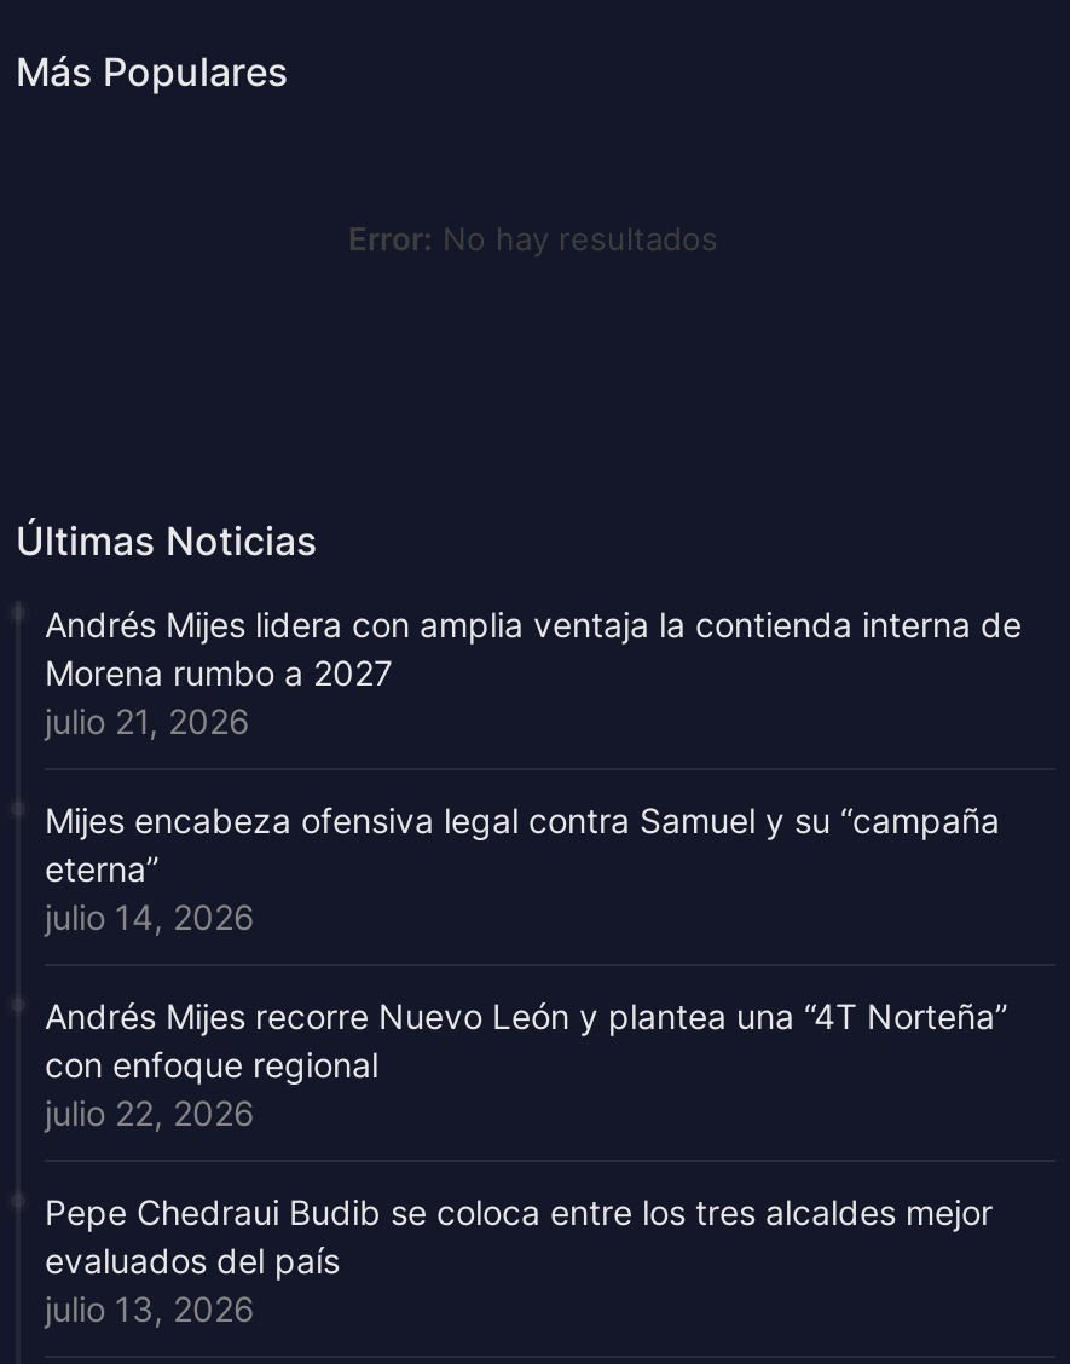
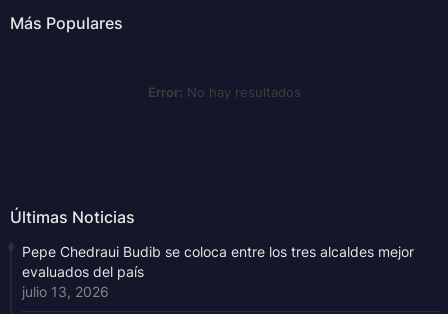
[45,603,1022,1133] Andrés Mijes lidera con amplia ventaja la contienda interna de | Morena rumbo a 2027 | julio 21, 2026 | Mijes encabeza ofensiva legal contra Samuel y su “campaña | eterna” | julio 14, 2026 | Andrés Mijes recorre Nuevo León y plantea una “4T Norteña” | con enfoque regional | julio 22, 2026 -> none

